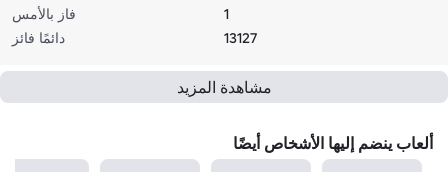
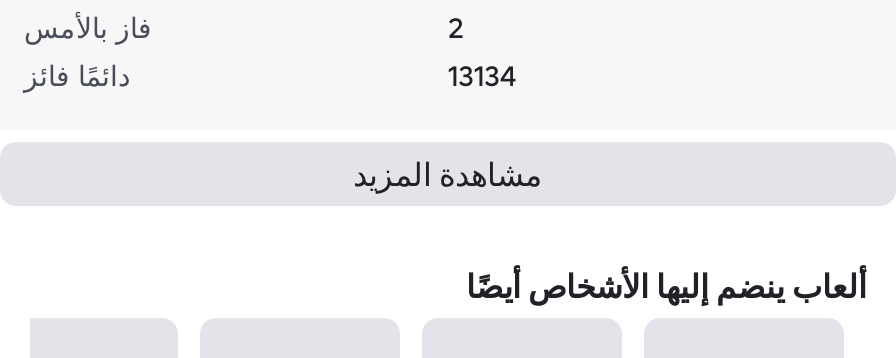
[224,4,229,22] 1 -> [448,9,464,45] 2
[224,28,257,46] 13127 -> [448,57,516,93] 13134

